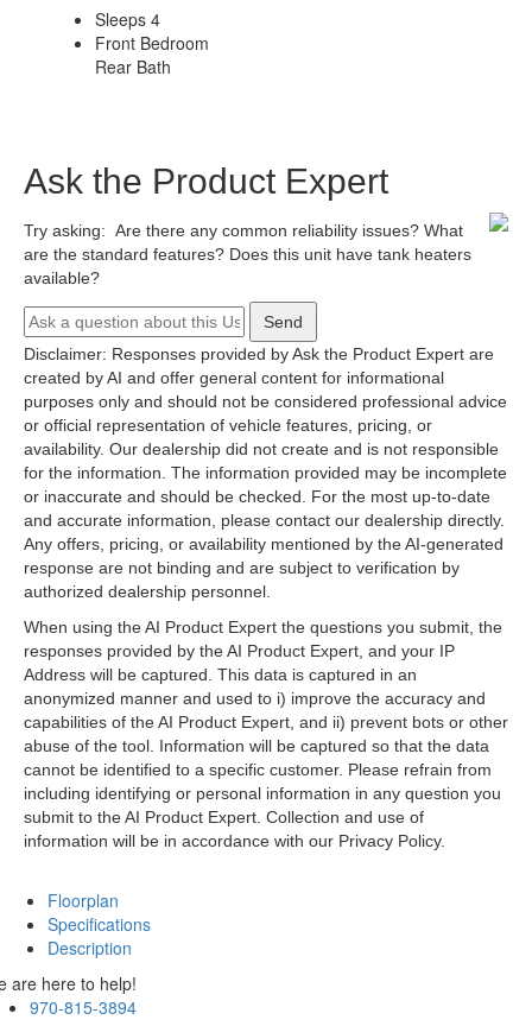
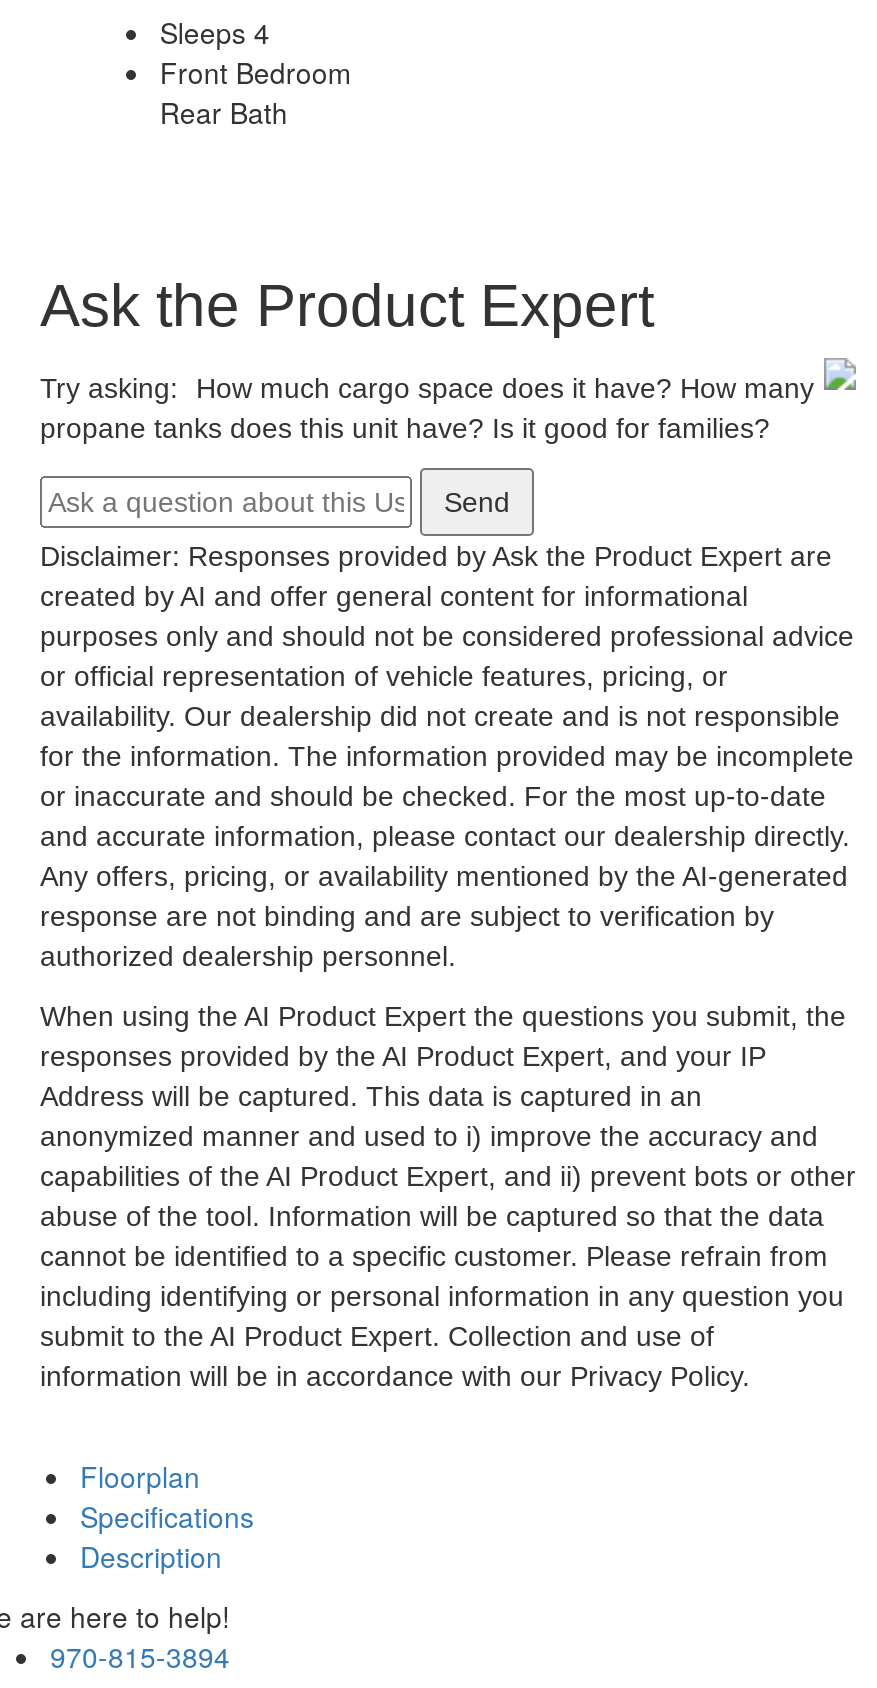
[24,221,471,288] Try asking: Are there any common reliability issues? What | are the standard features? Does this unit have tank heaters | available? -> [40,373,814,445] Try asking: How much cargo space does it have? How many | propane tanks does this unit have? Is it good for families?

